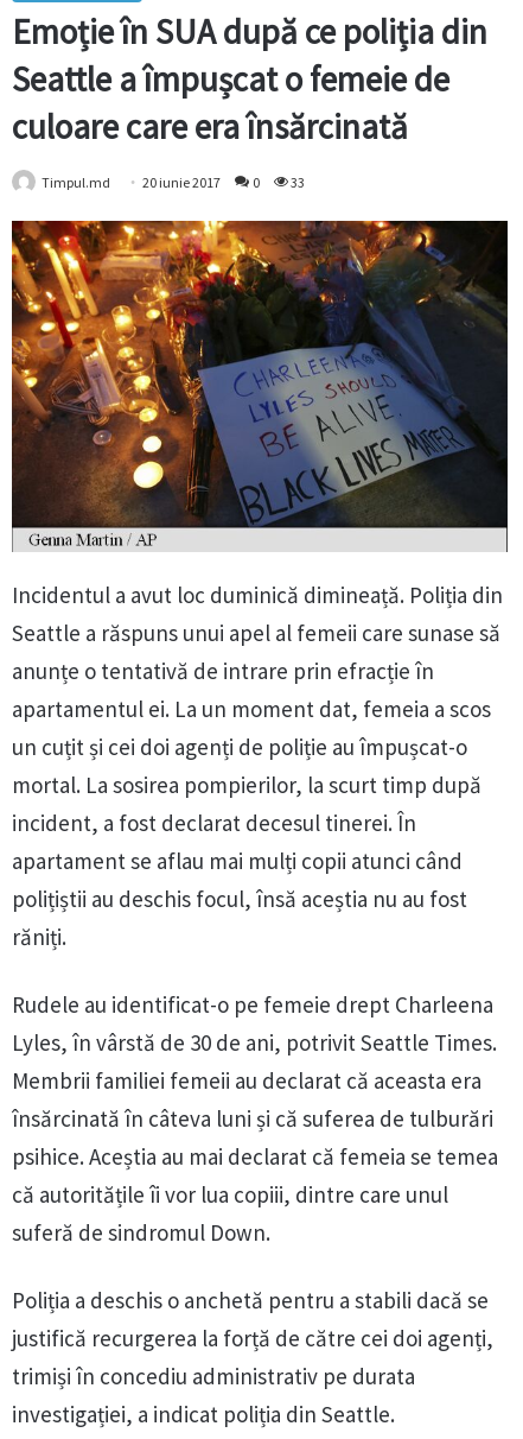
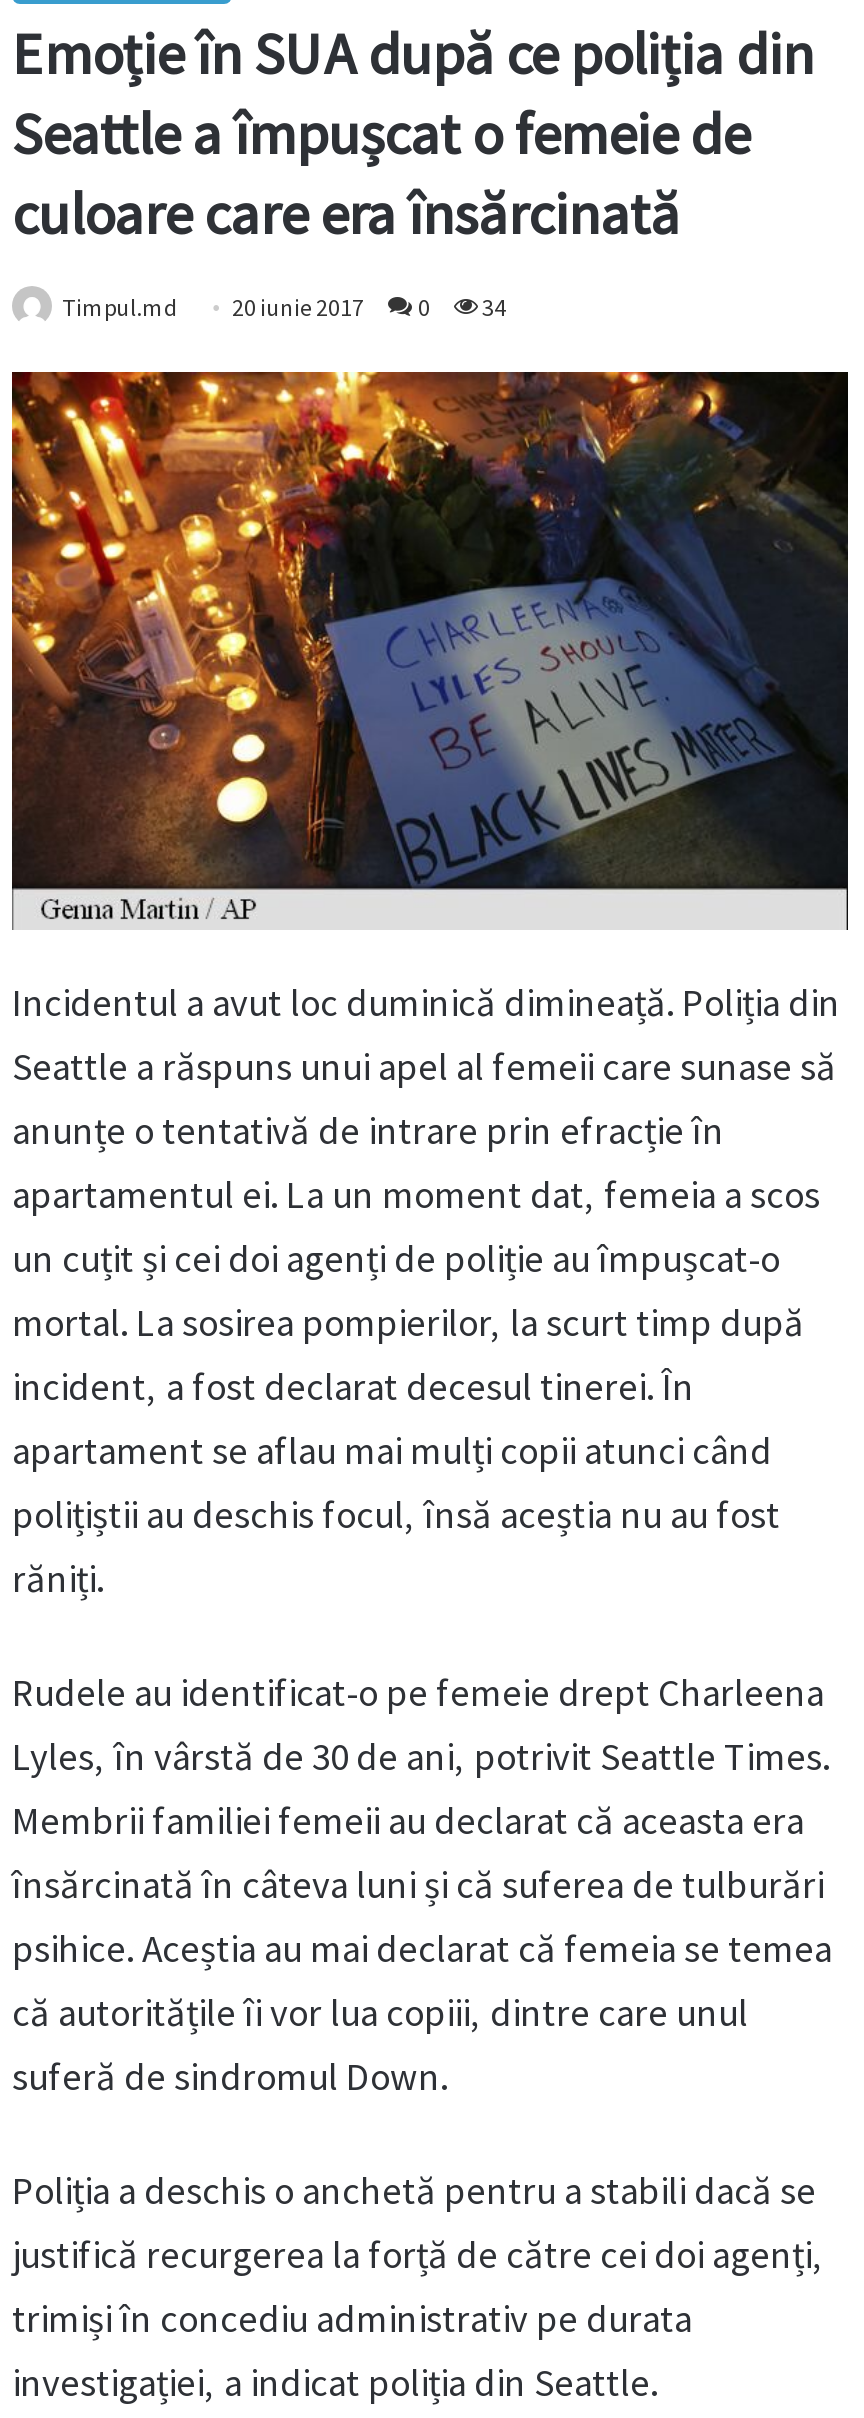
[42,174,305,192] Timpul.md 20 iunie 2017 0 33 -> [62,293,506,323] Timpul.md 20 iunie 2017 0 34

